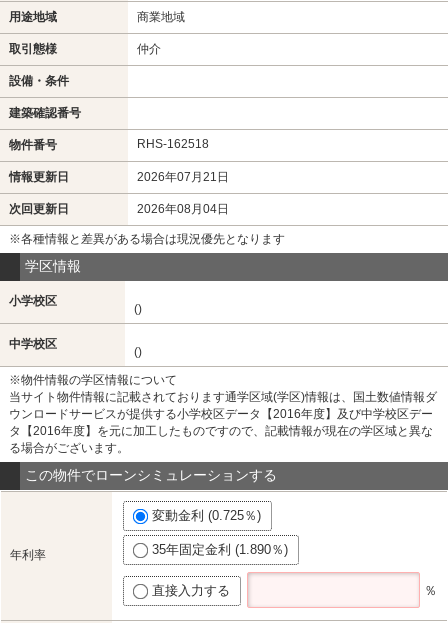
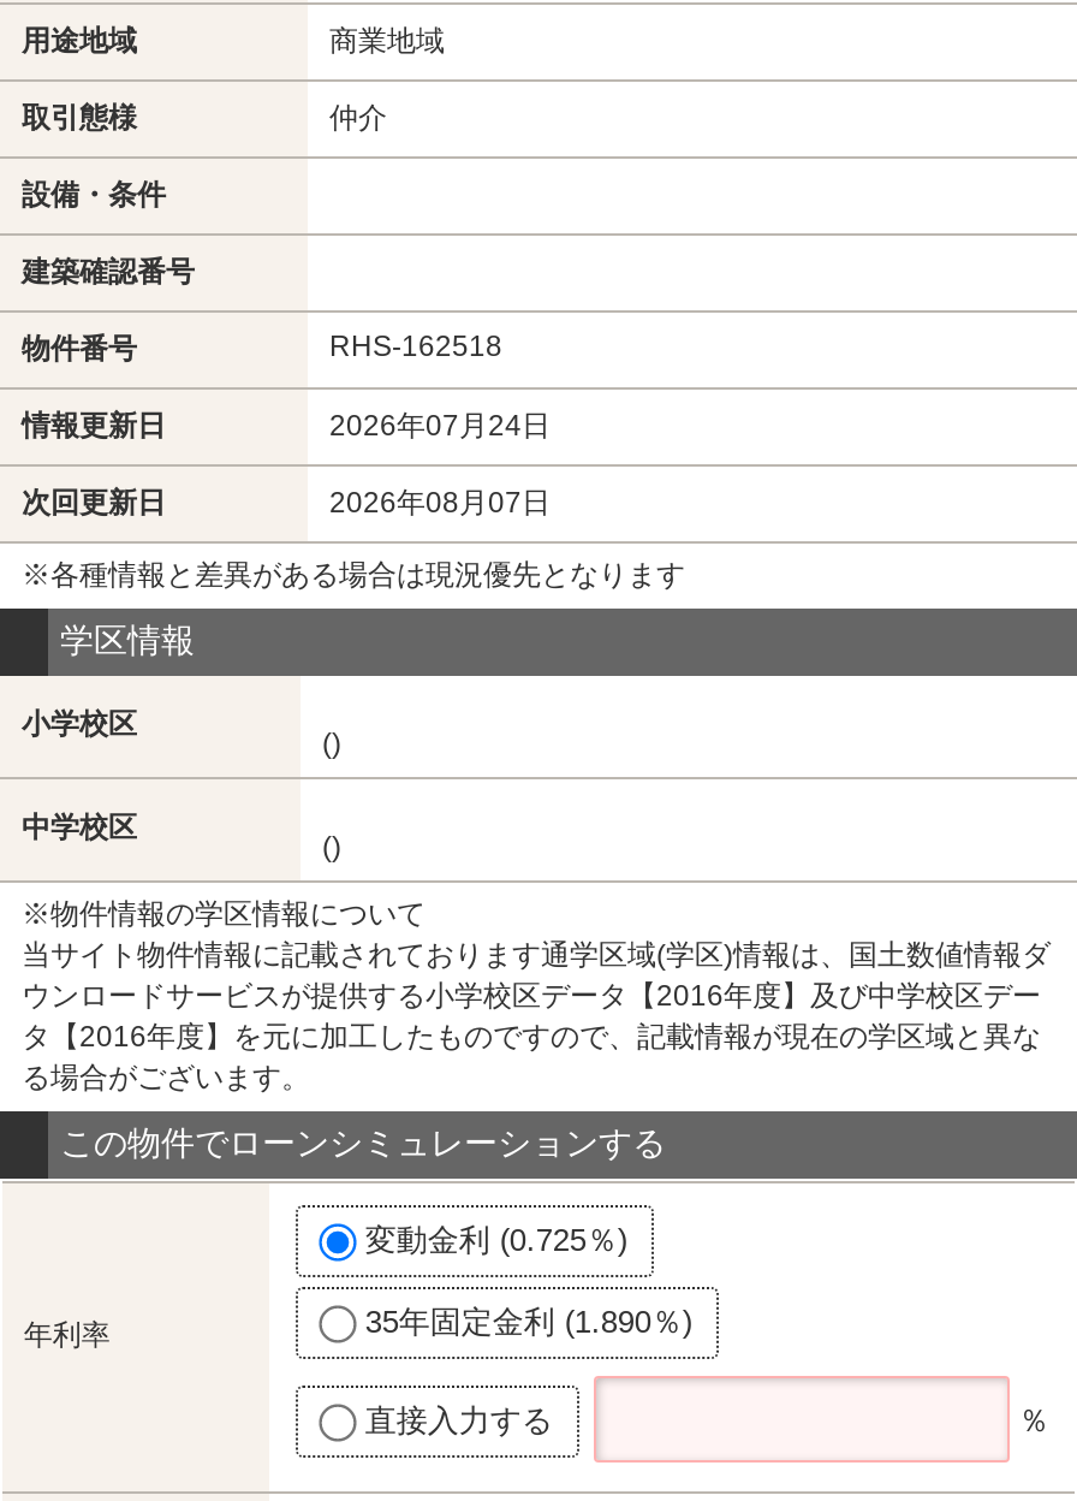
[137,169,229,183] 2026年07月21日 -> [329,408,551,441] 2026年07月24日
[137,201,229,215] 2026年08月04日 -> [329,485,551,518] 2026年08月07日

